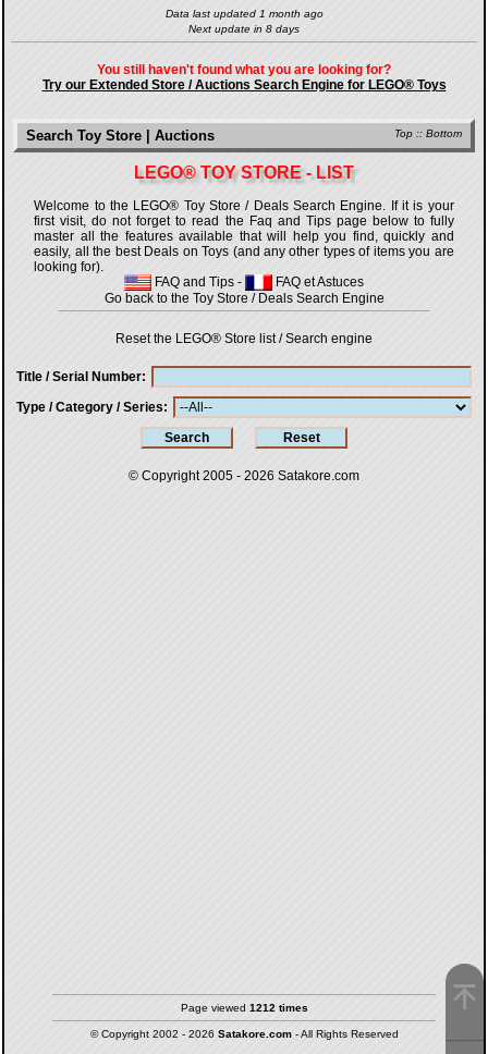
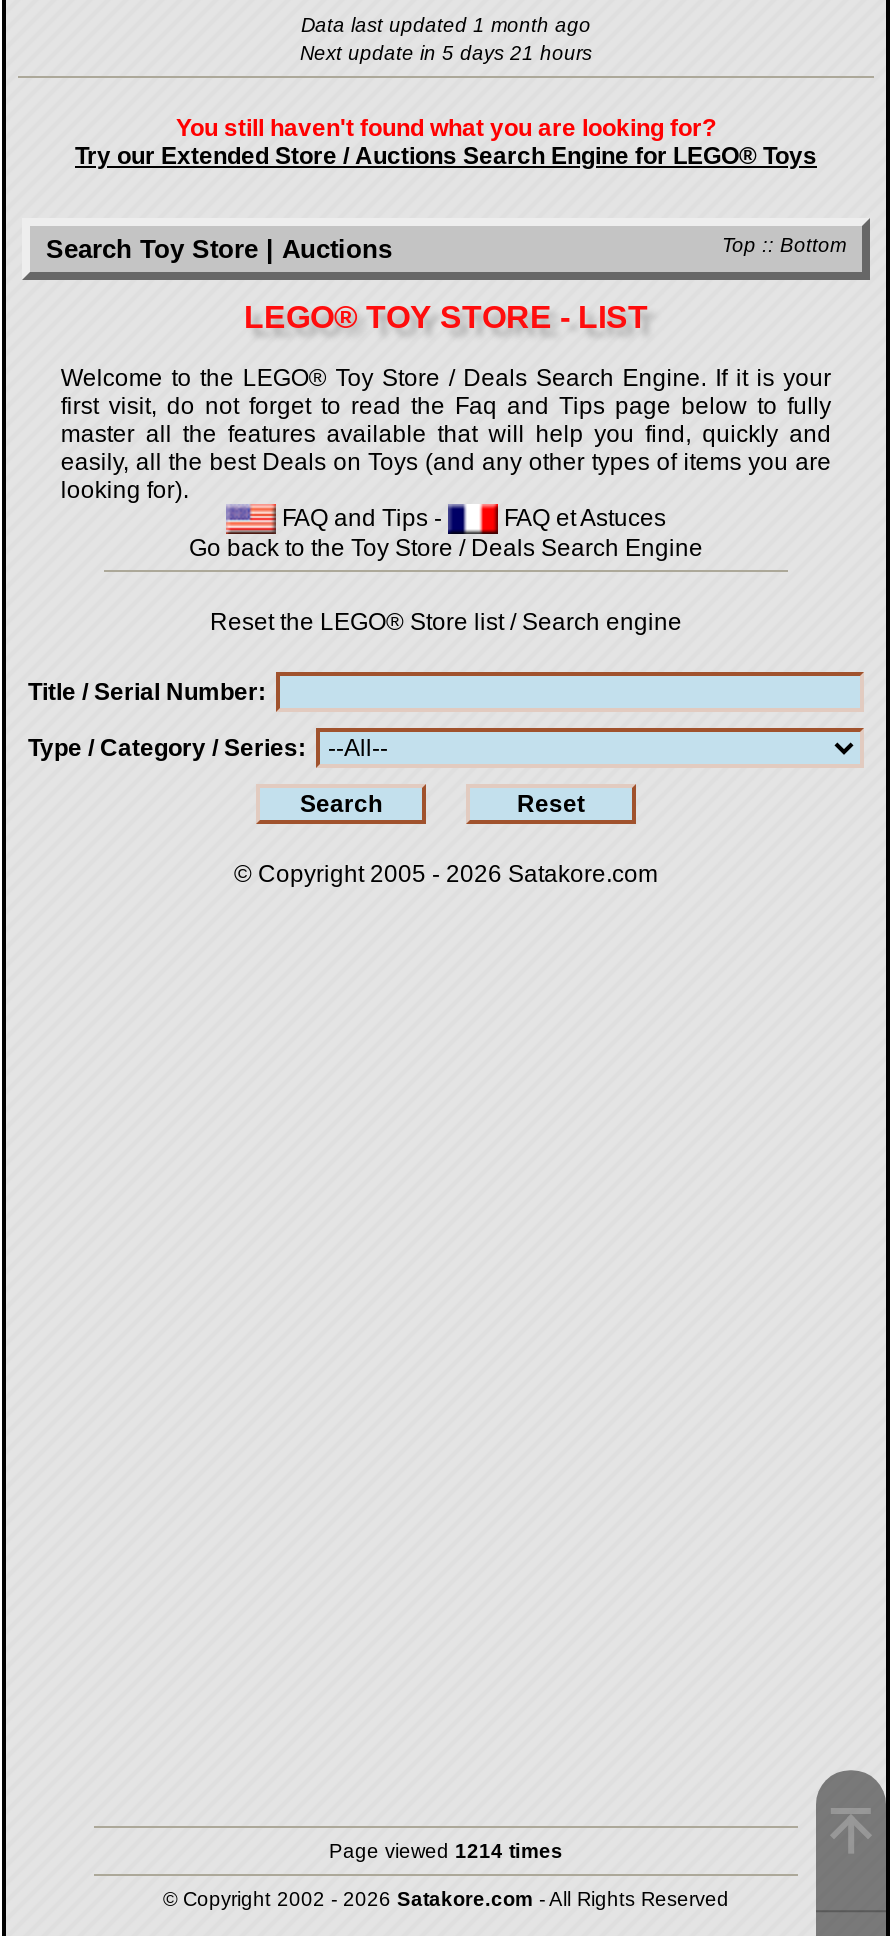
[188,23,300,35] Next update in 8 days -> [300,42,592,64] Next update in 5 days 21 hours
[180,1002,308,1014] Page viewed 1212 times -> [329,1840,563,1862] Page viewed 1214 times

